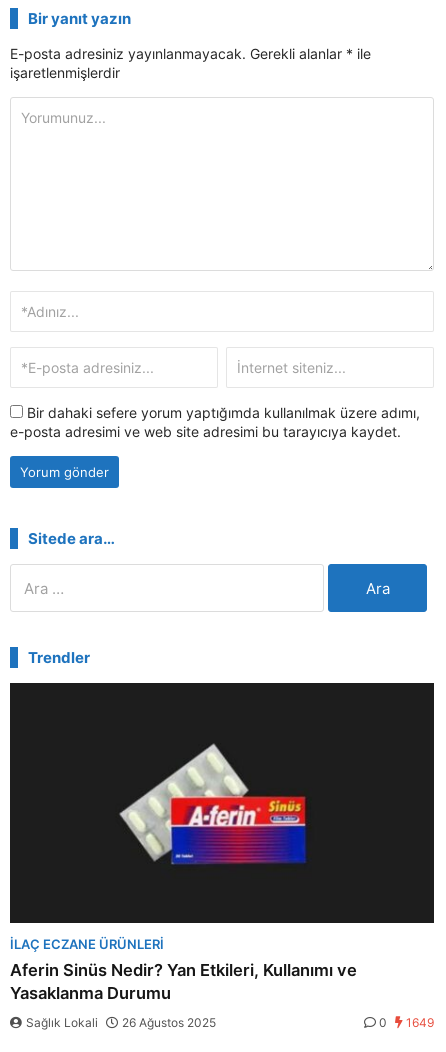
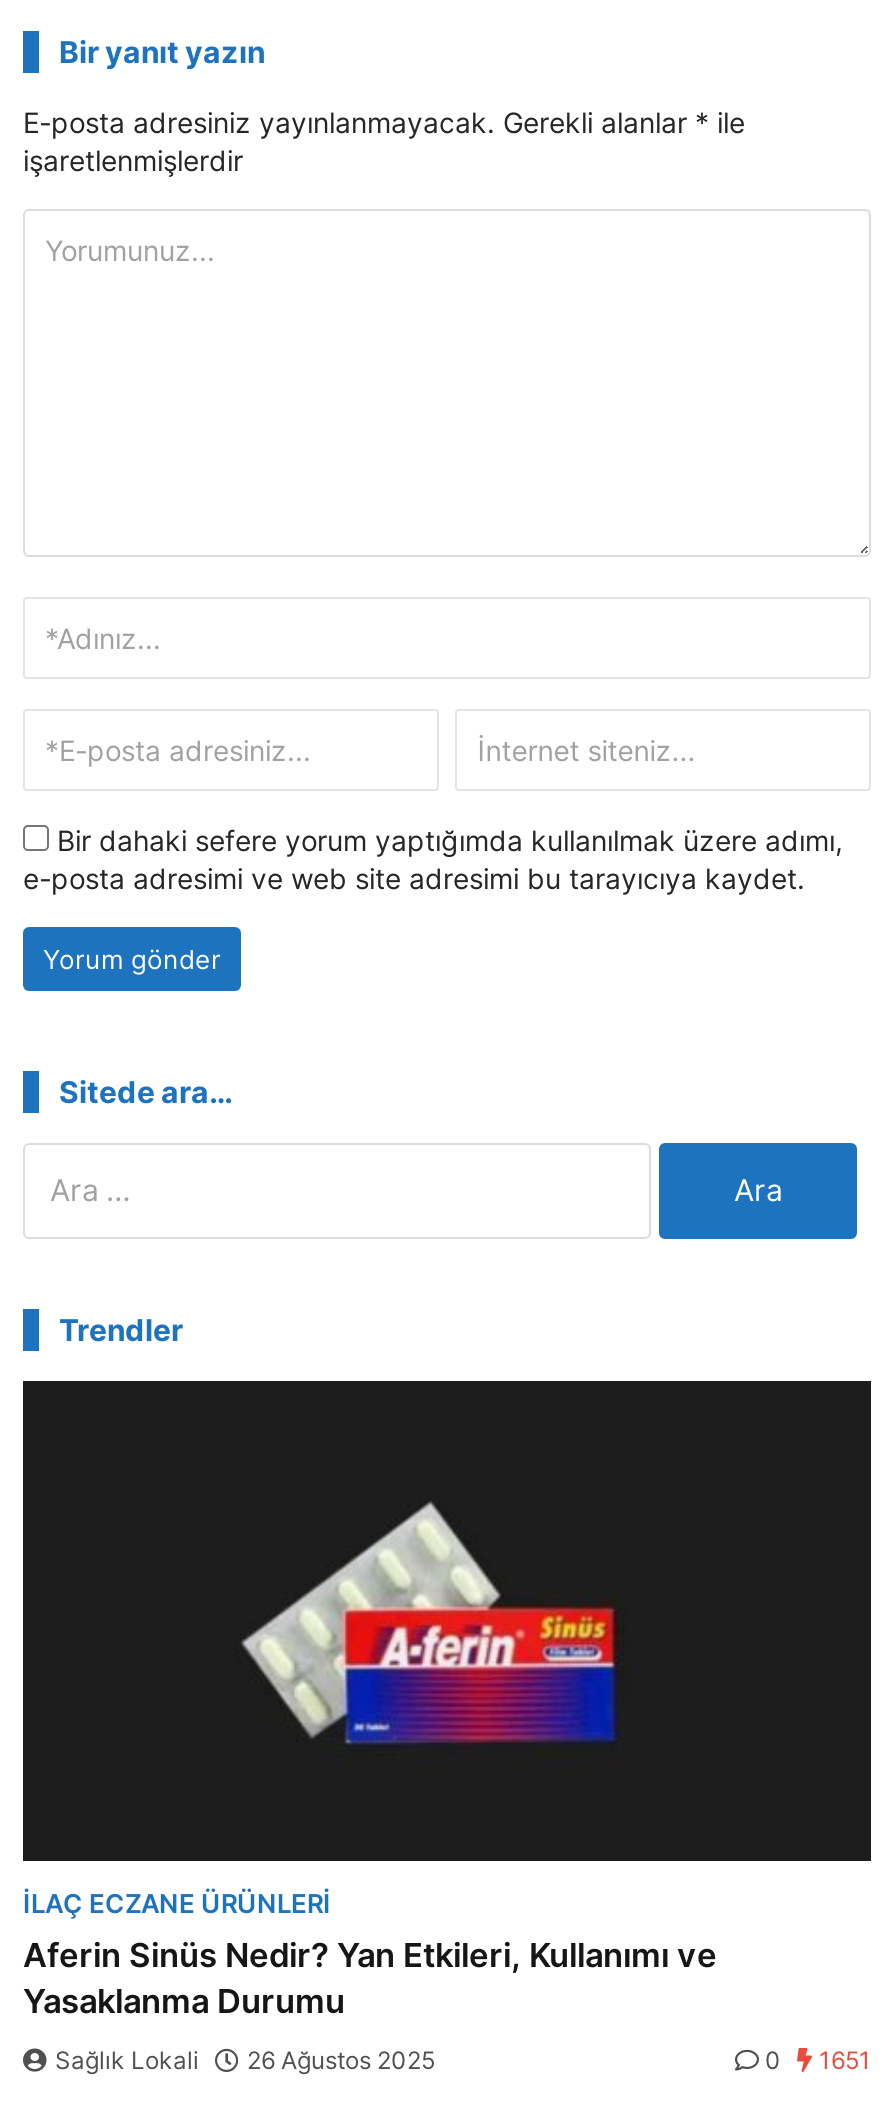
[376,1015,434,1030] 0 1649 -> [759,2045,871,2075] 0 1651

